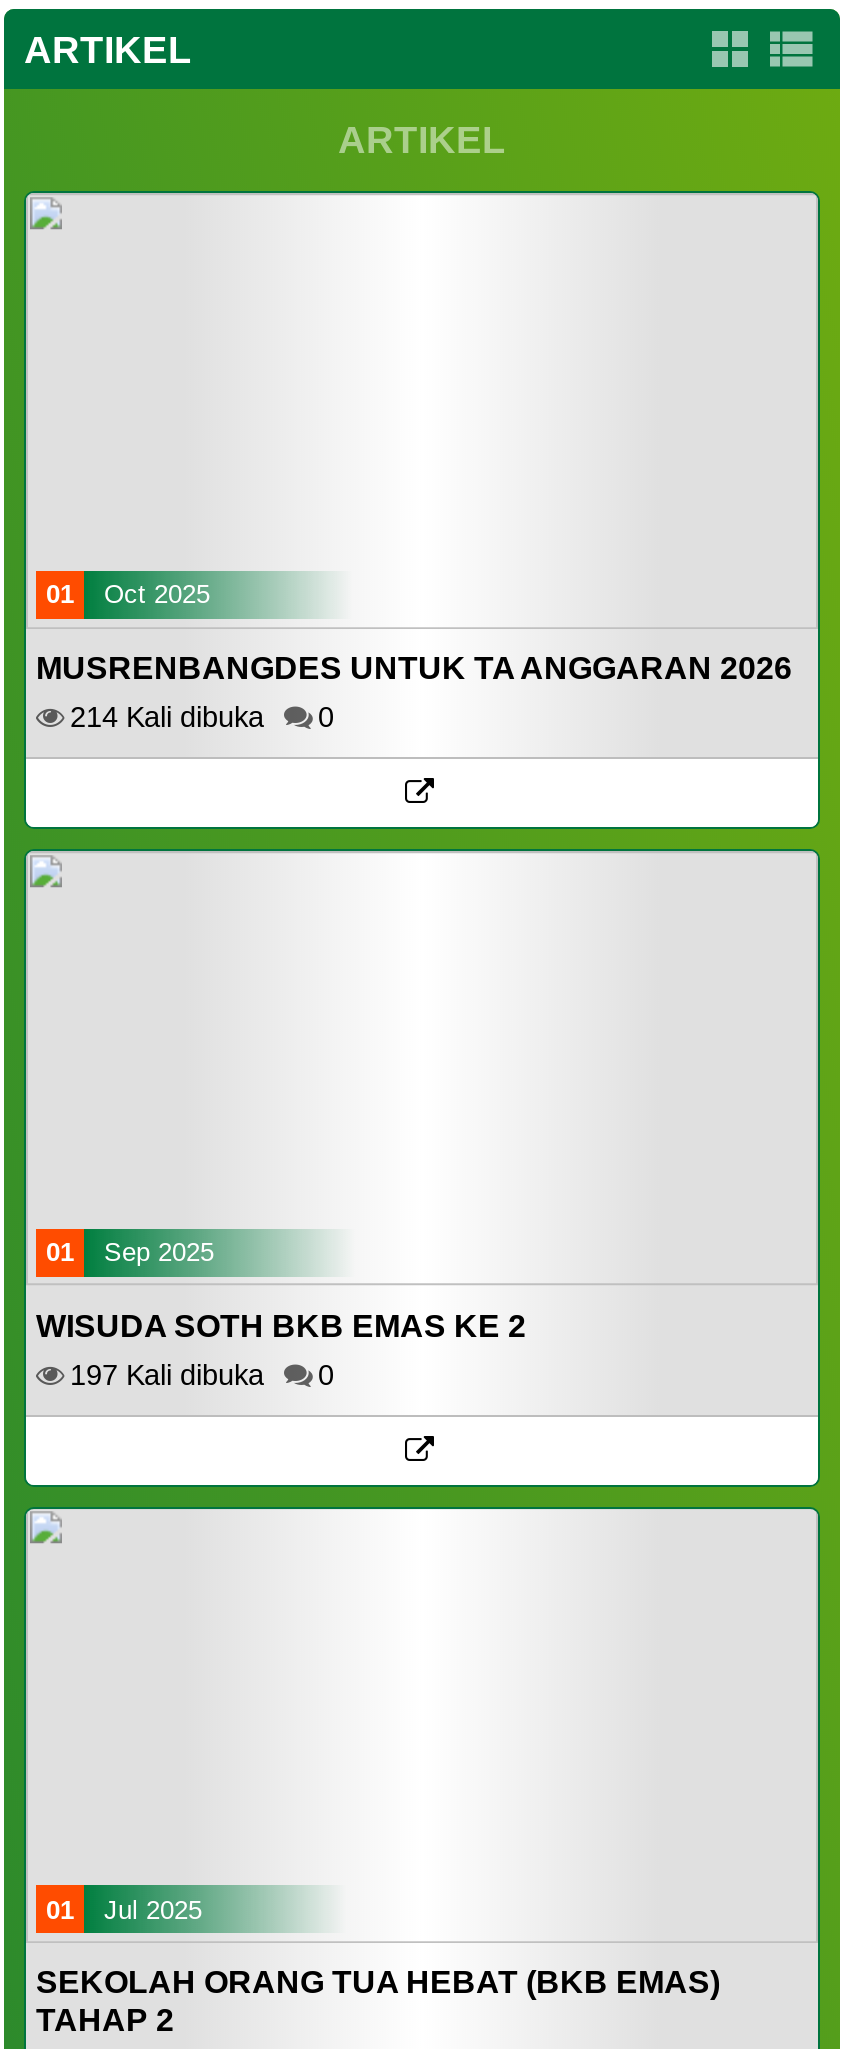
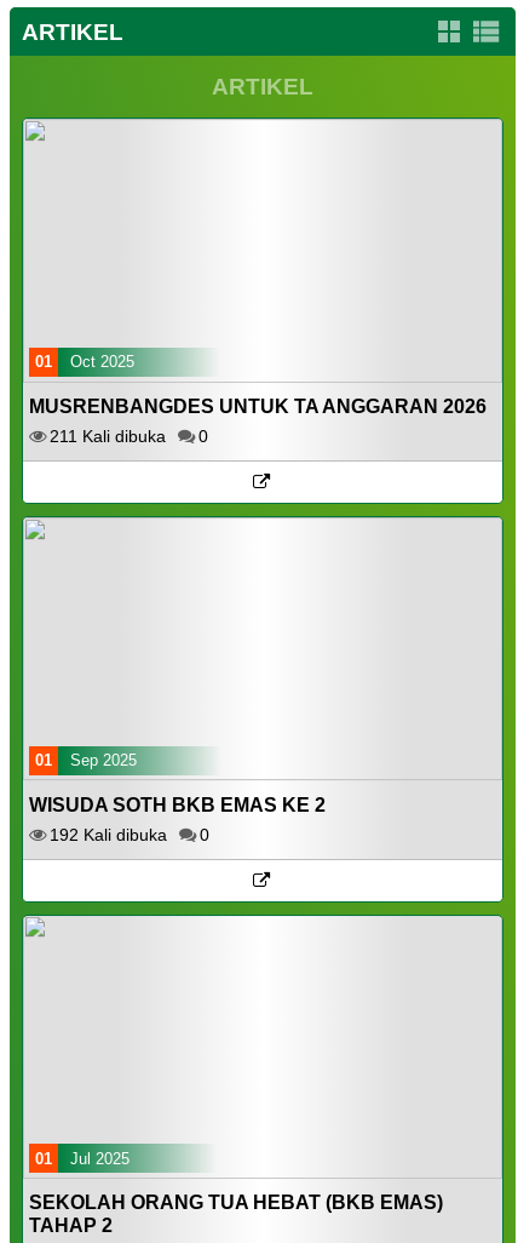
[70,701,334,733] 214 Kali dibuka 0 -> [50,426,208,446] 211 Kali dibuka 0
[70,1358,334,1390] 197 Kali dibuka 0 -> [50,825,209,844] 192 Kali dibuka 0

